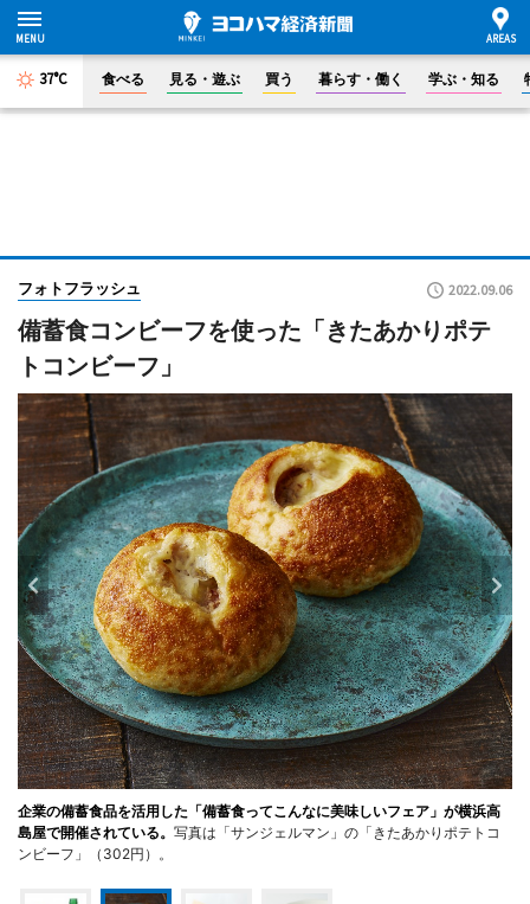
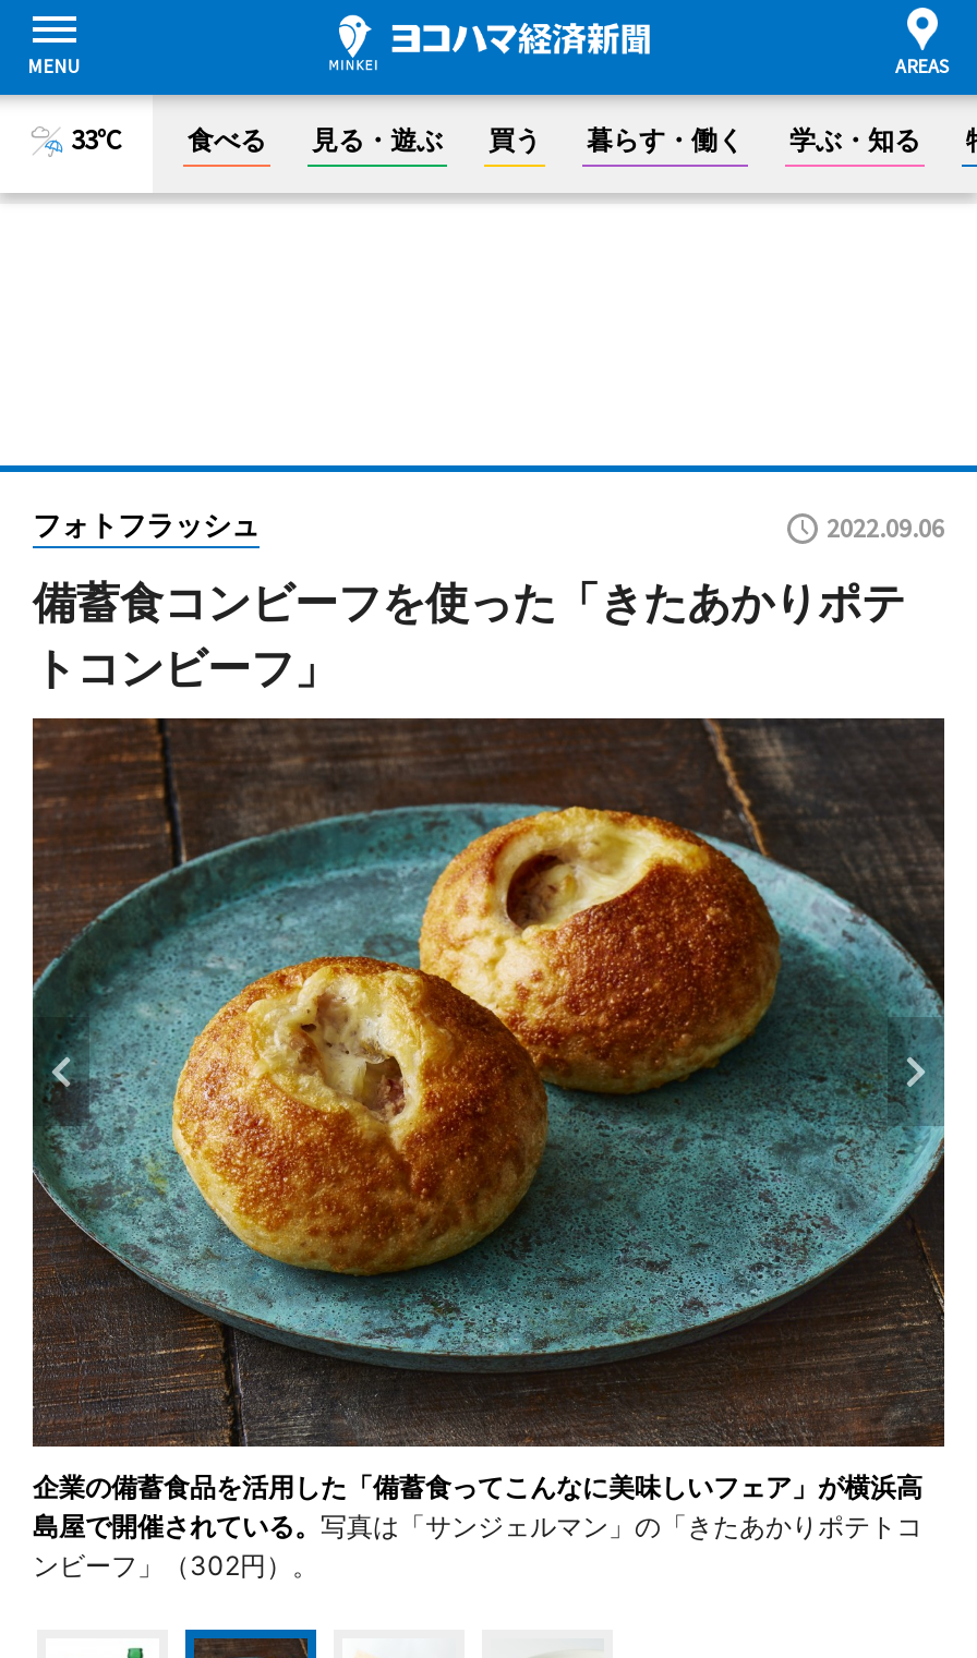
[38,69,67,89] 37°C -> [71,122,123,159] 33°C

